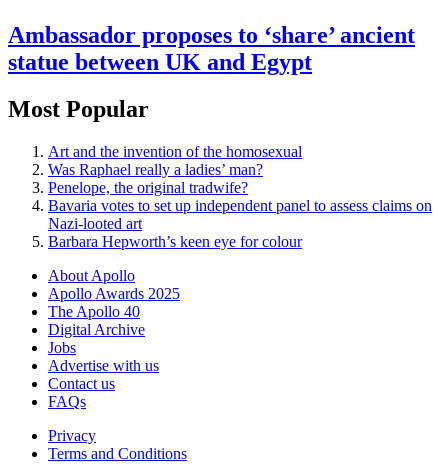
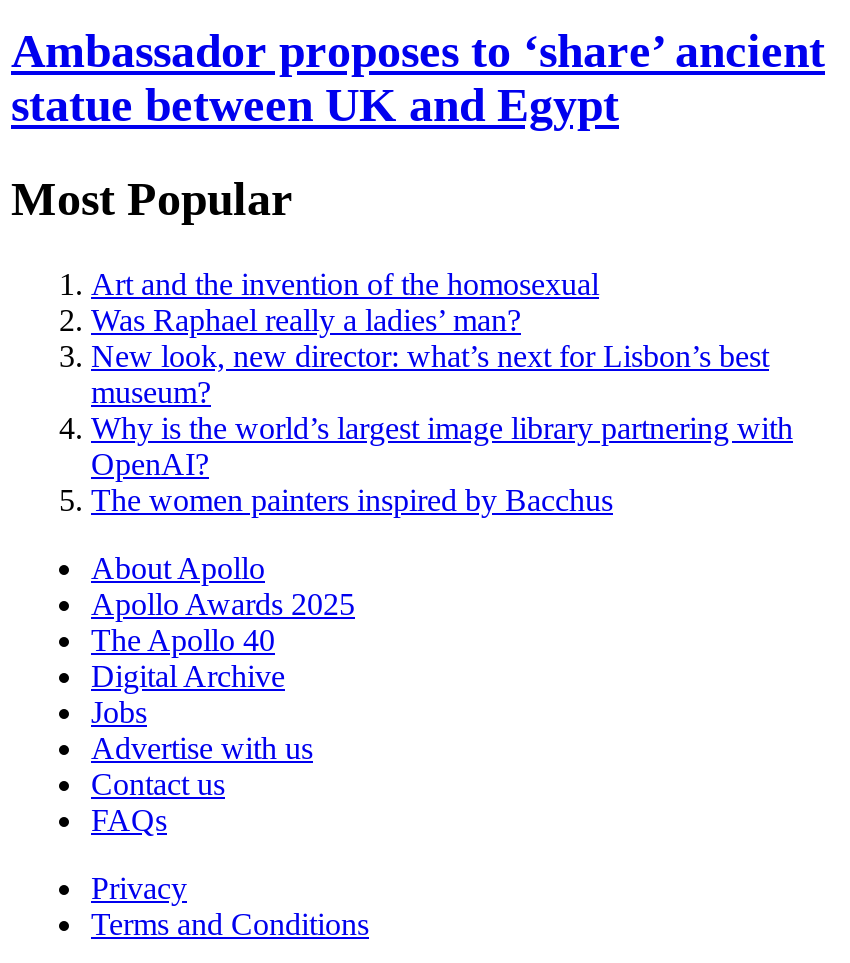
[48,179,432,250] Penelope, the original tradwife? | Bavaria votes to set up independent panel to assess claims on | Nazi-looted art | Barbara Hepworth’s keen eye for colour -> [91,339,793,517] New look, new director: what’s next for Lisbon’s best | museum? | Why is the world’s largest image library partnering with | OpenAI? | The women painters inspired by Bacchus

